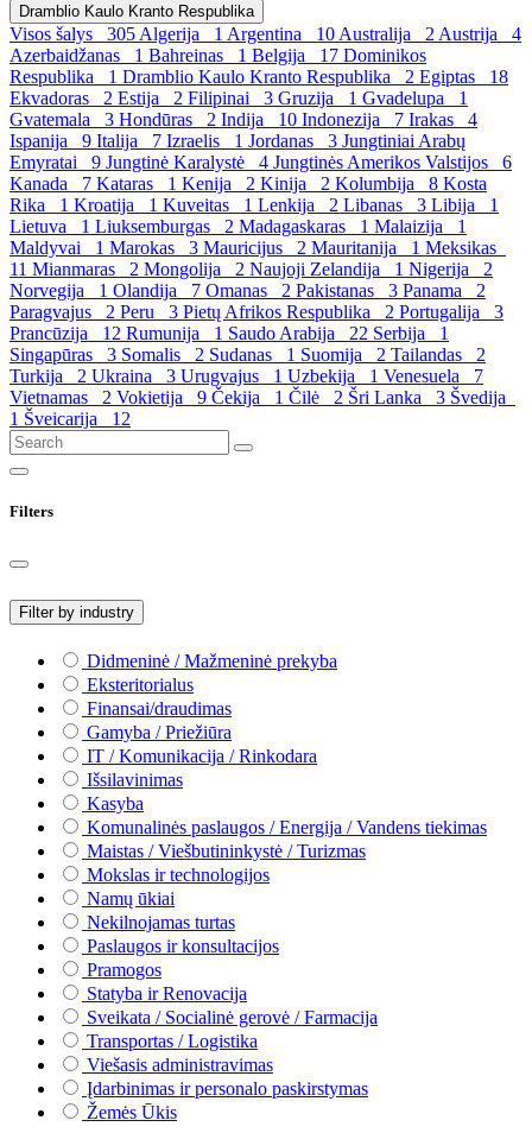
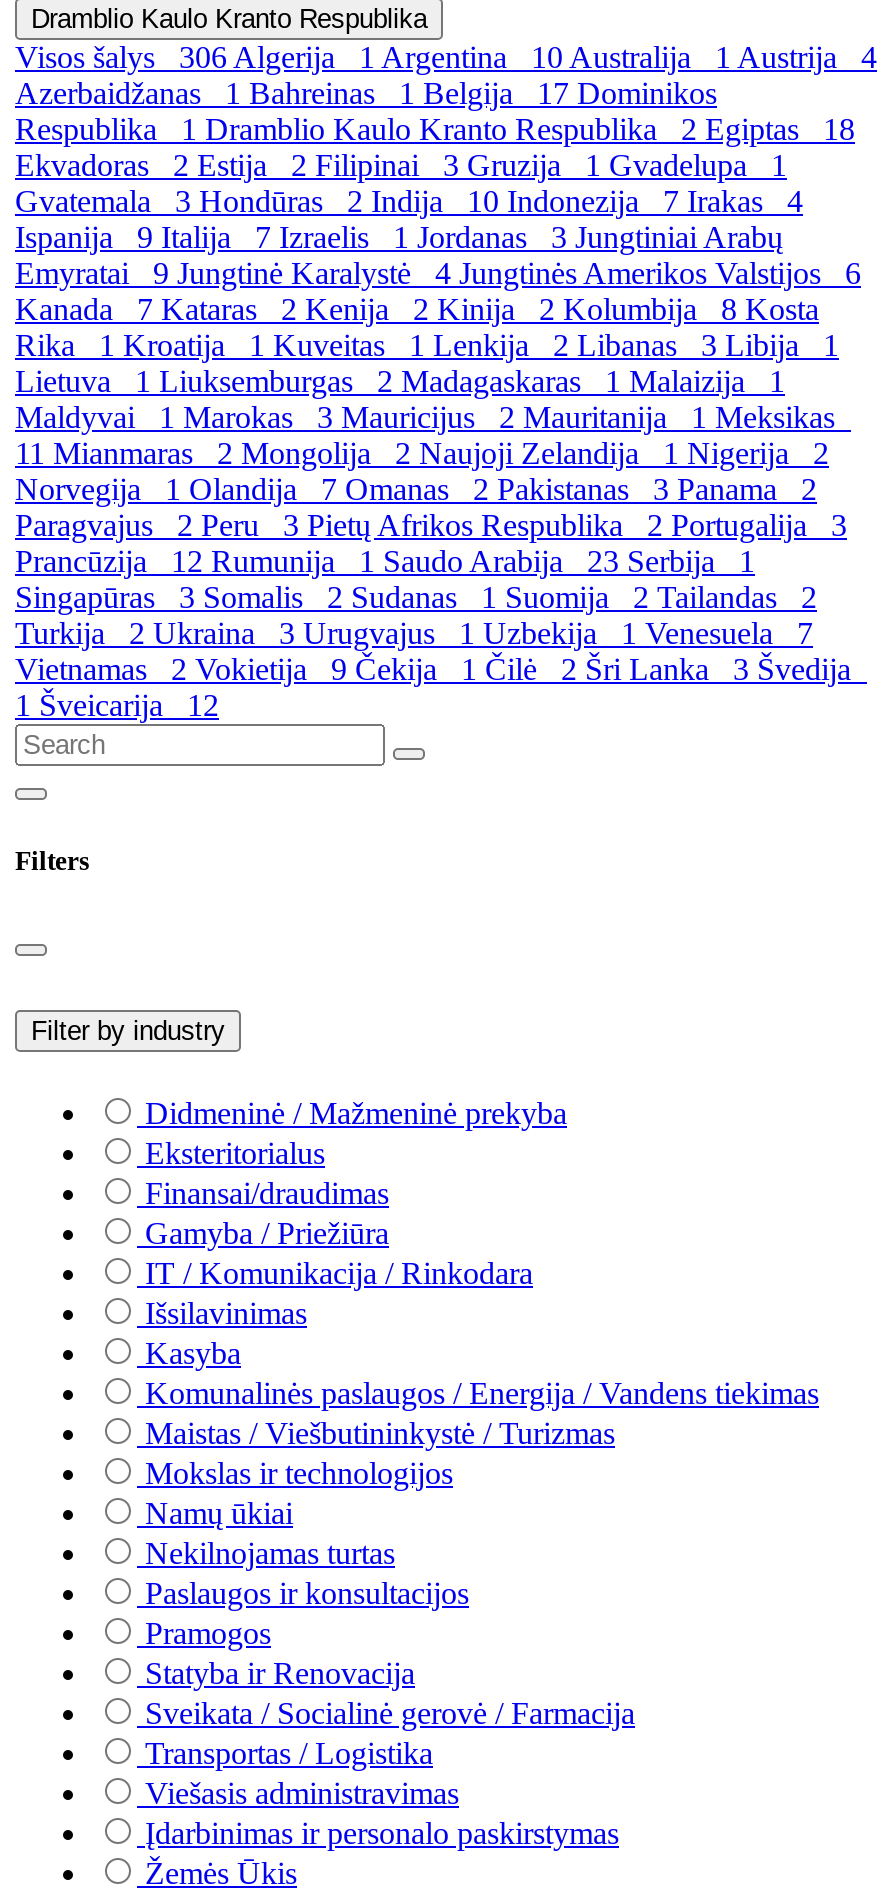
[9,24,521,44] Visos šalys305 Algerija1 Argentina 10 Australija 2 Austrija 4 -> [15,40,877,74] Visos šalys306 Algerija1 Argentina 10 Australija 1 Austrija 4
[9,173,487,193] Kanada 7 Kataras 1 Kenija 2 Kinija 2 Kolumbija 8 Kosta -> [15,292,819,326] Kanada 7 Kataras 2 Kenija 2 Kinija 2 Kolumbija 8 Kosta
[9,323,449,343] Prancūzija 12 Rumunija 1 Saudo Arabija 22 Serbija 1 -> [15,544,755,578] Prancūzija 12 Rumunija 1 Saudo Arabija 23 Serbija 1

